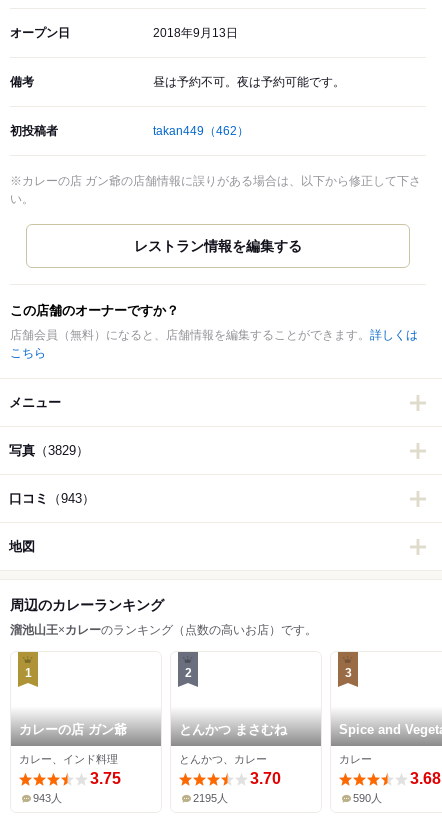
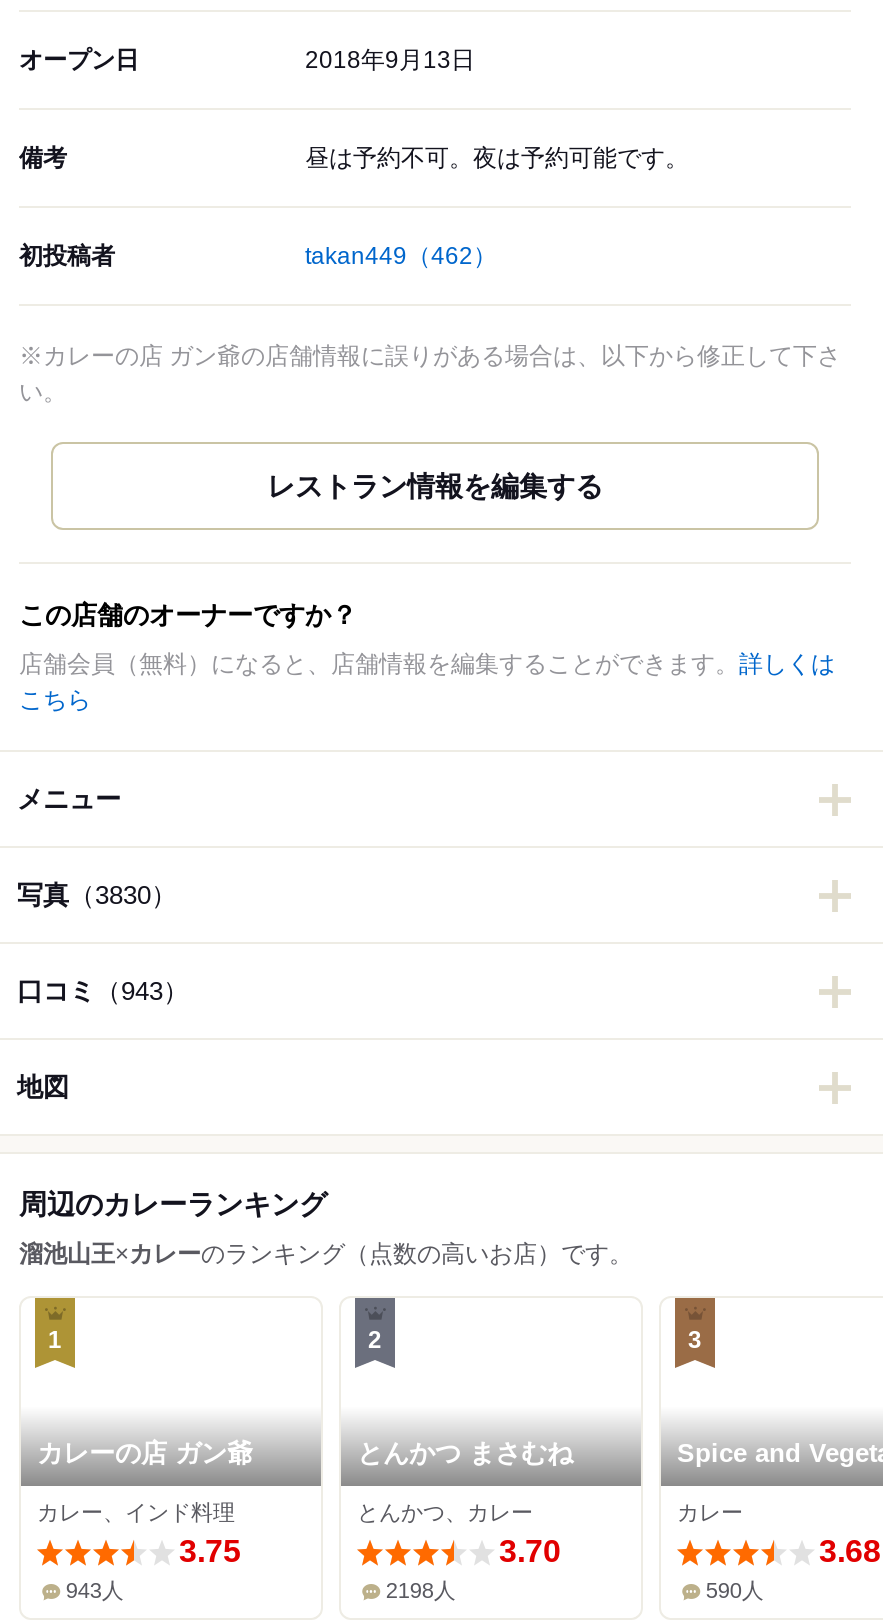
[9,443,89,458] 写真（3829） -> [17,881,177,911] 写真（3830）
[193,792,228,804] 2195人 -> [386,1579,456,1603] 2198人

